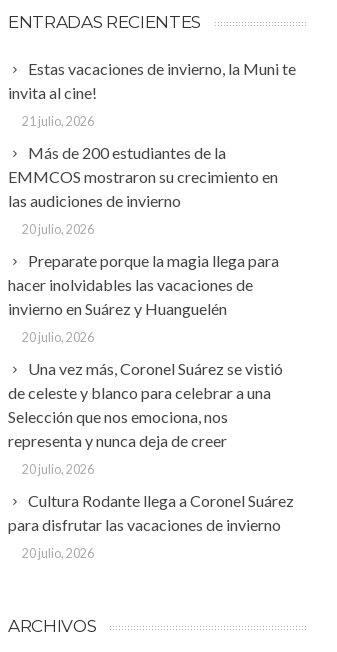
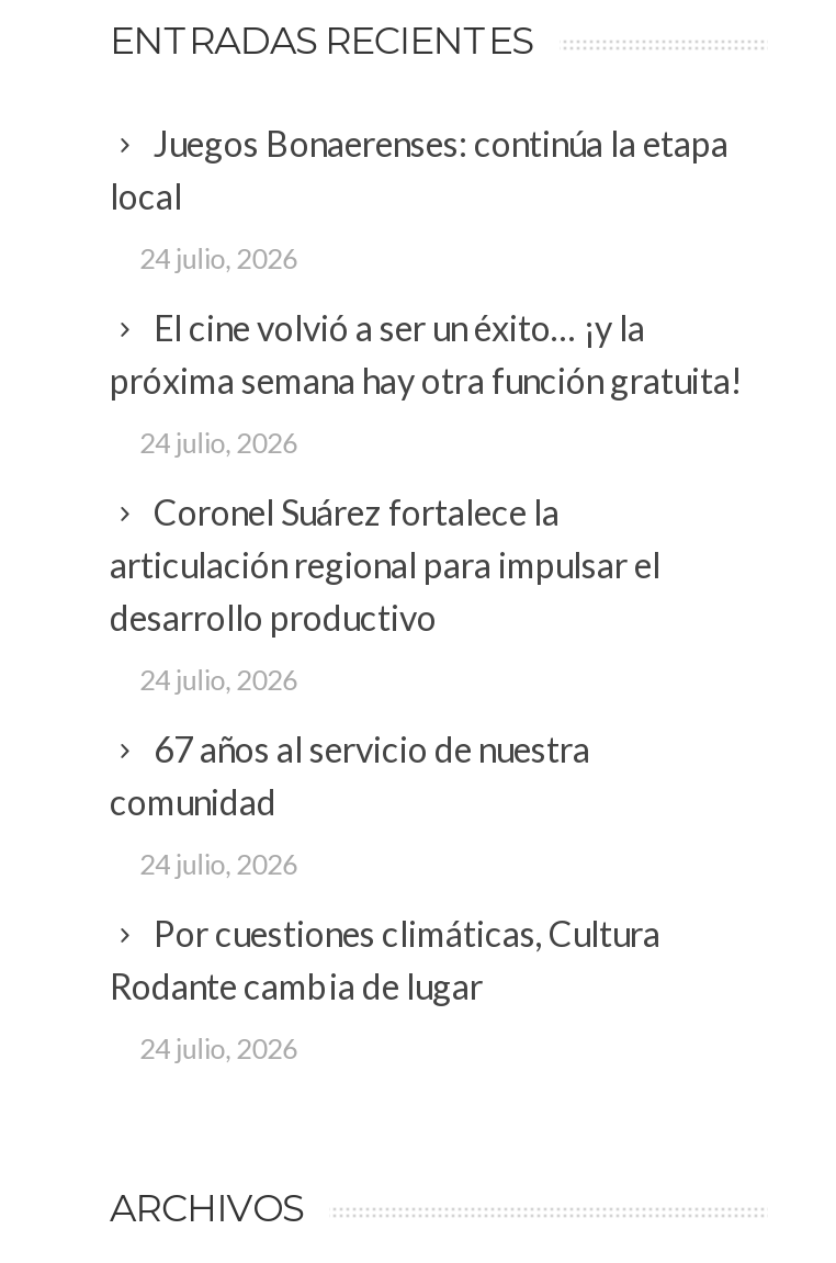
[8,59,296,102] Estas vacaciones de invierno, la Muni te | invita al cine! -> [110,122,728,216] Juegos Bonaerenses: continúa la etapa | local
[22,114,94,129] 21 julio, 2026 -> [140,243,298,275] 24 julio, 2026
[8,143,278,210] Más de 200 estudiantes de la | EMMCOS mostraron su crecimiento en | las audiciones de invierno -> [110,306,742,401] El cine volvió a ser un éxito… ¡y la | próxima semana hay otra función gratuita!
[22,222,94,237] 20 julio, 2026 -> [140,427,298,460] 24 julio, 2026
[8,251,279,318] Preparate porque la magia llega para | hacer inolvidables las vacaciones de | invierno en Suárez y Huanguelén -> [110,490,660,638] Coronel Suárez fortalece la | articulación regional para impulsar el | desarrollo productivo
[22,330,94,345] 20 julio, 2026 -> [140,664,298,697] 24 julio, 2026
[8,359,283,450] Una vez más, Coronel Suárez se vistió | de celeste y blanco para celebrar a una | Selección que nos emociona, nos | representa y nunca deja de creer -> [110,728,590,822] 67 años al servicio de nuestra | comunidad
[22,462,94,477] 20 julio, 2026 -> [140,848,298,881] 24 julio, 2026
[8,491,294,534] Cultura Rodante llega a Coronel Suárez | para disfrutar las vacaciones de invierno -> [110,912,660,1006] Por cuestiones climáticas, Cultura | Rodante cambia de lugar
[22,546,94,561] 20 julio, 2026 -> [140,1033,298,1065] 24 julio, 2026

